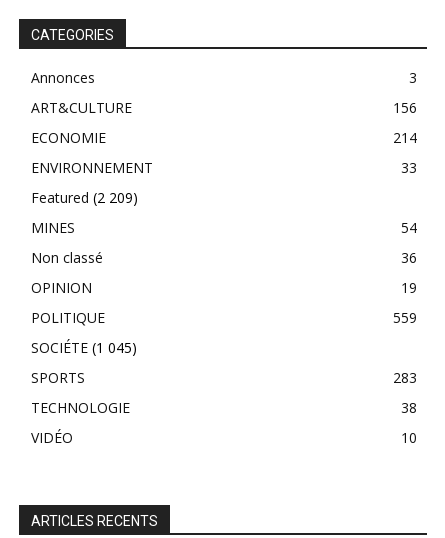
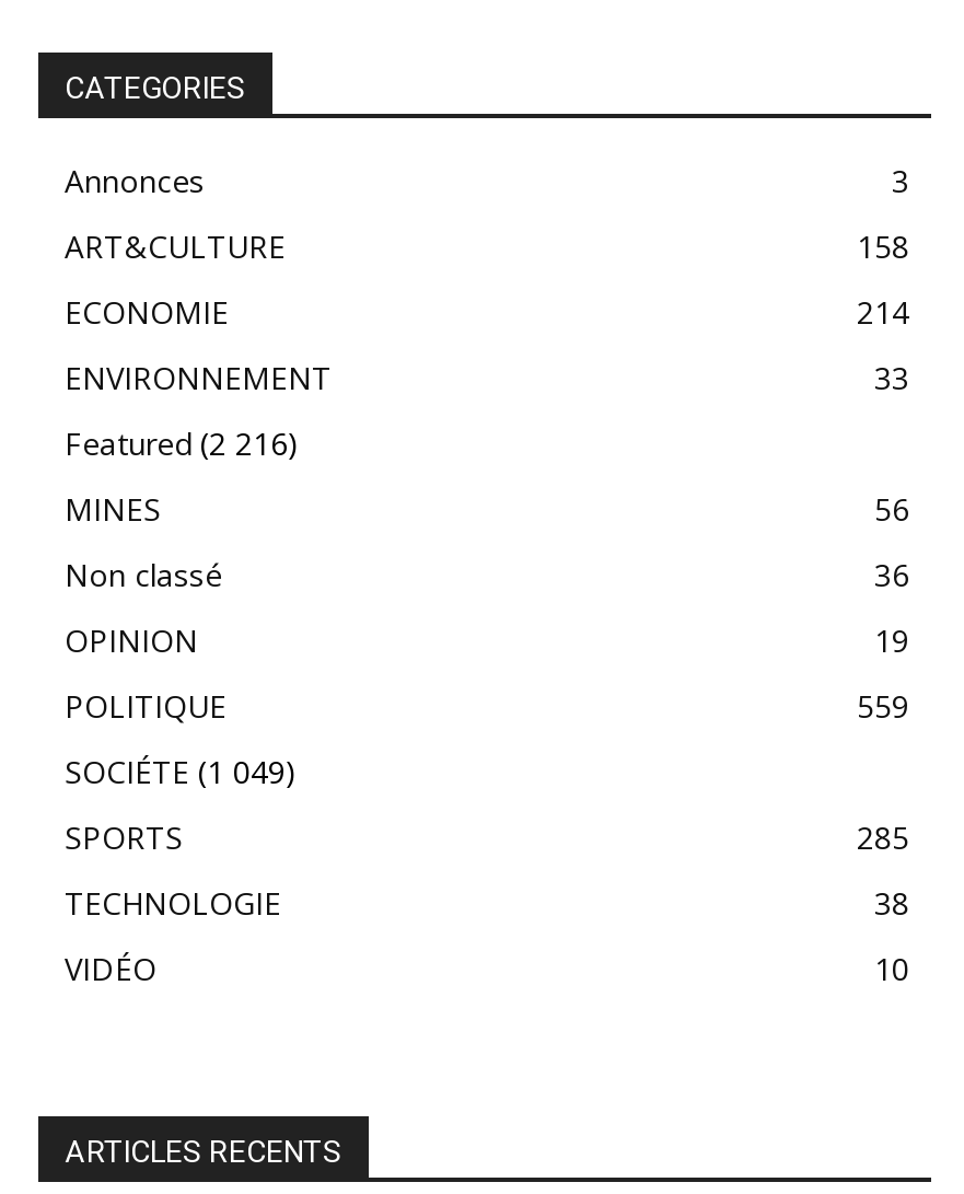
[393,98,417,117] 156 -> [857,224,909,266] 158
[31,188,138,207] Featured (2 209) -> [65,421,299,463] Featured (2 216)
[401,218,417,237] 54 -> [874,487,909,529] 56
[31,338,137,357] SOCIÉTE (1 045) -> [65,750,297,791] SOCIÉTE (1 049)
[393,368,417,387] 283 -> [857,815,909,857] 285

